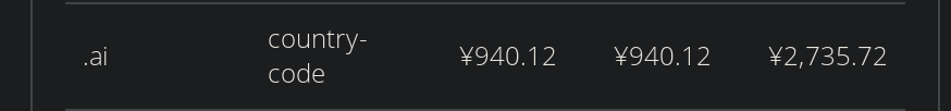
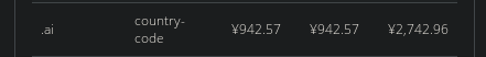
[459,37,557,74] ¥940.12 -> [231,20,281,38] ¥942.57
[614,37,712,74] ¥940.12 -> [310,20,359,38] ¥942.57
[768,37,888,74] ¥2,735.72 -> [388,20,449,38] ¥2,742.96

